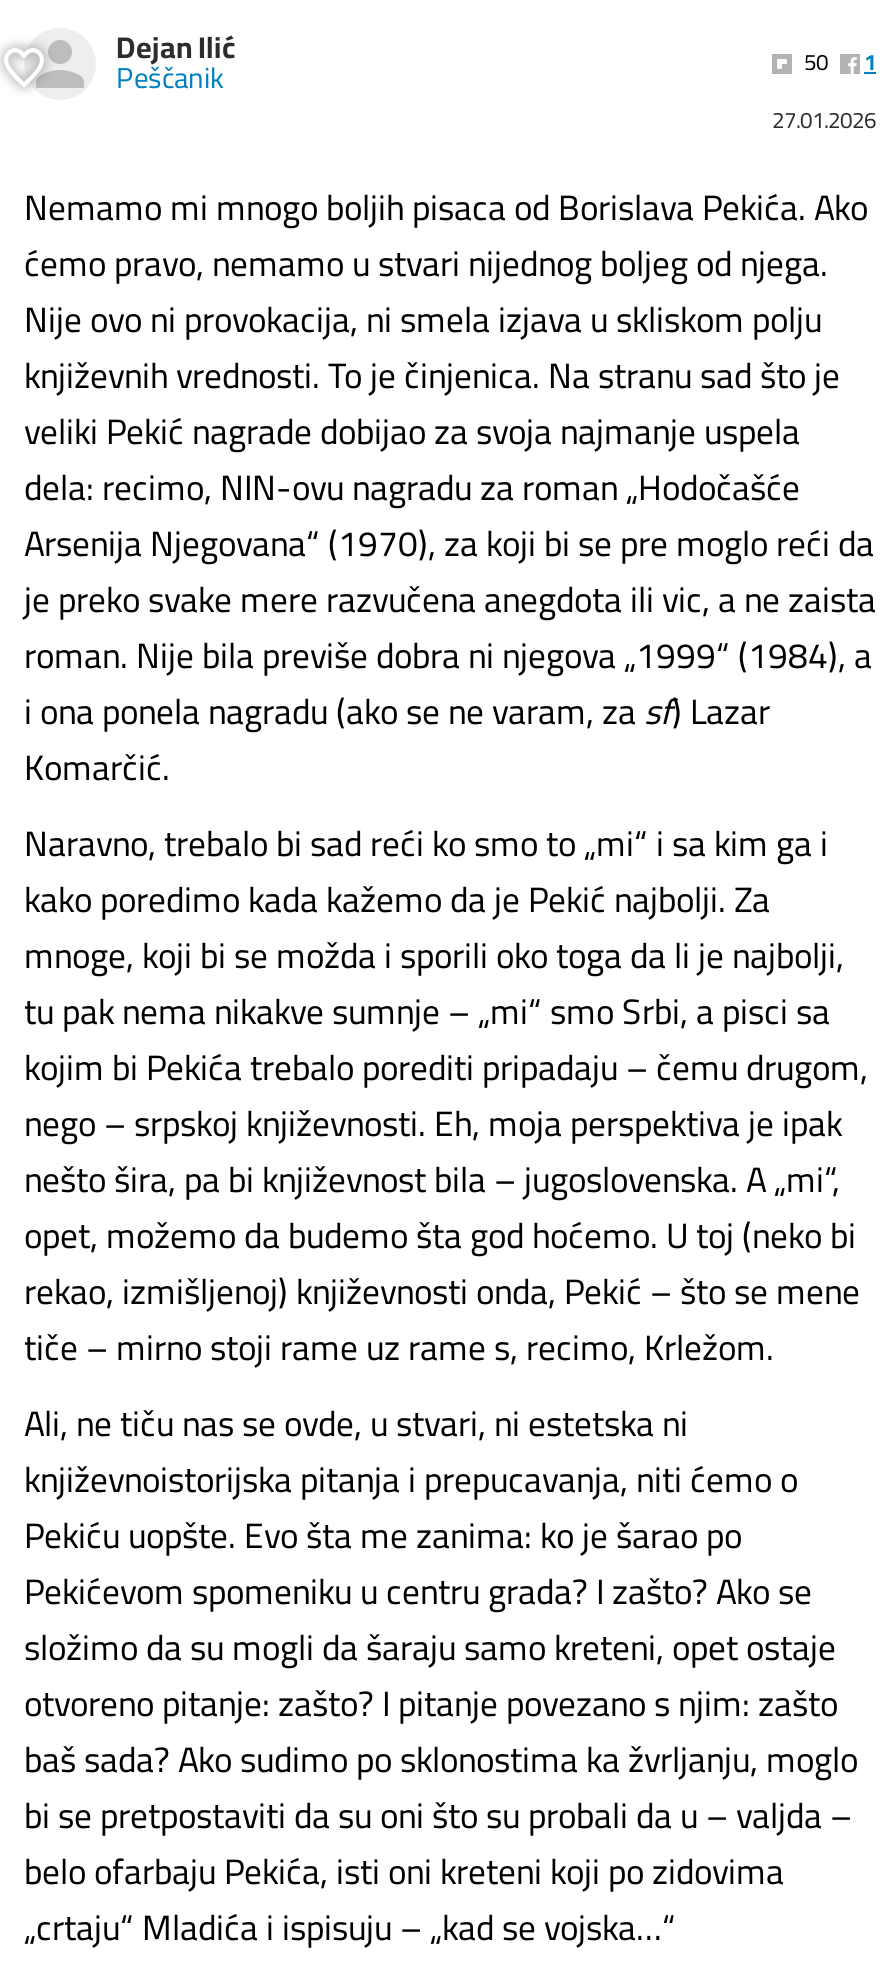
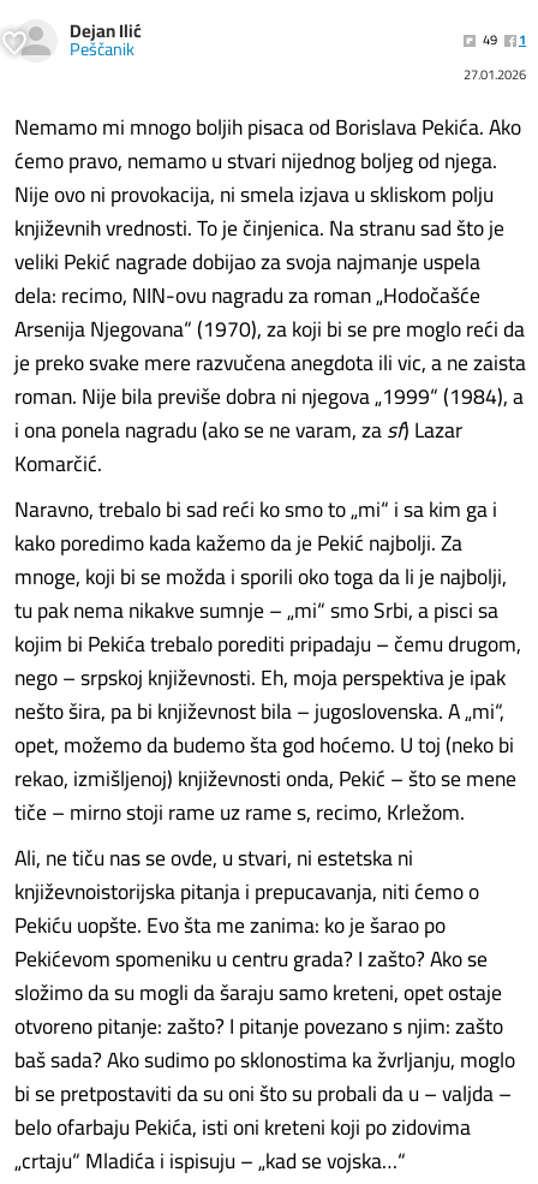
[804,40,876,82] 50 1 -> [483,26,526,52] 49 1

